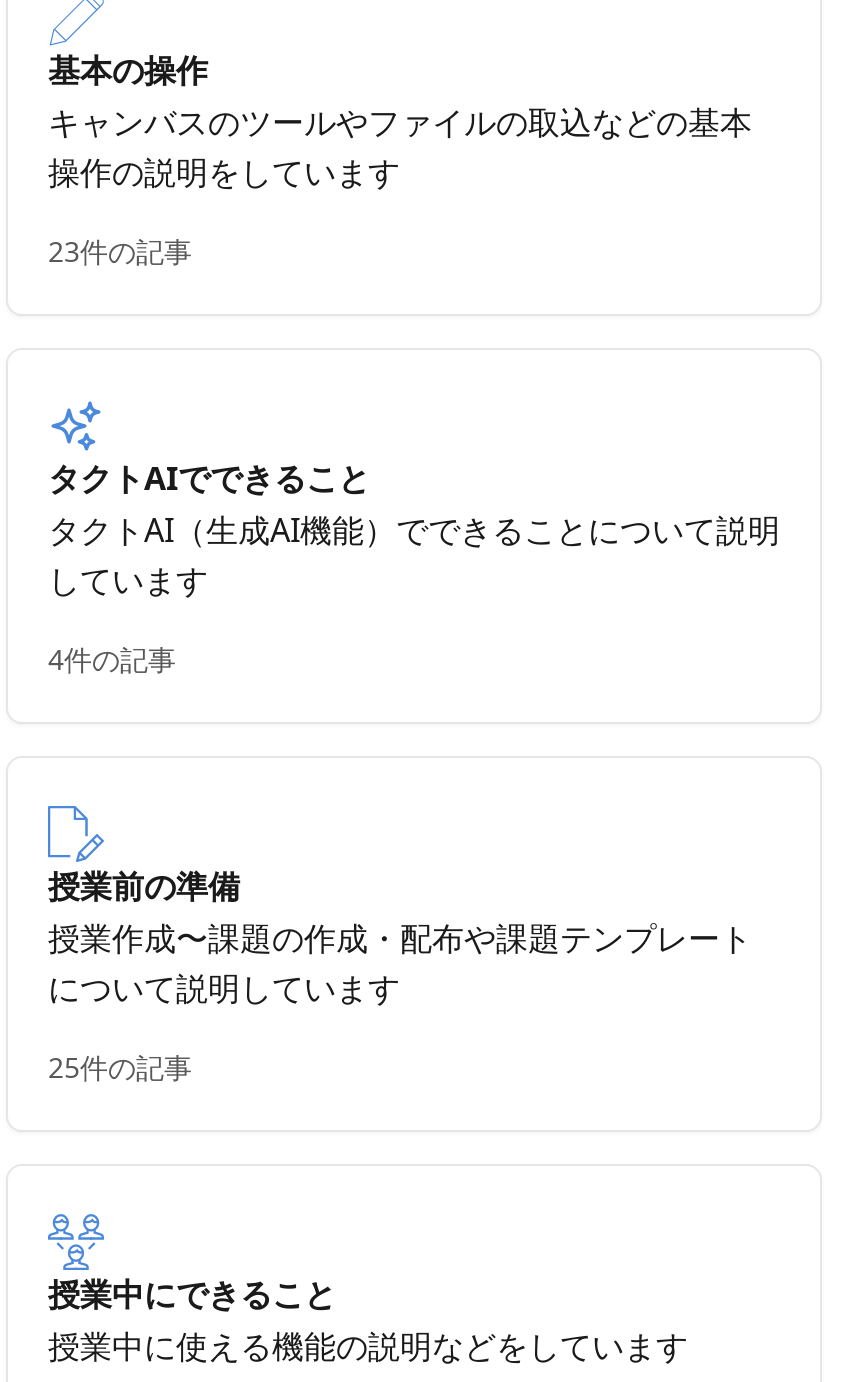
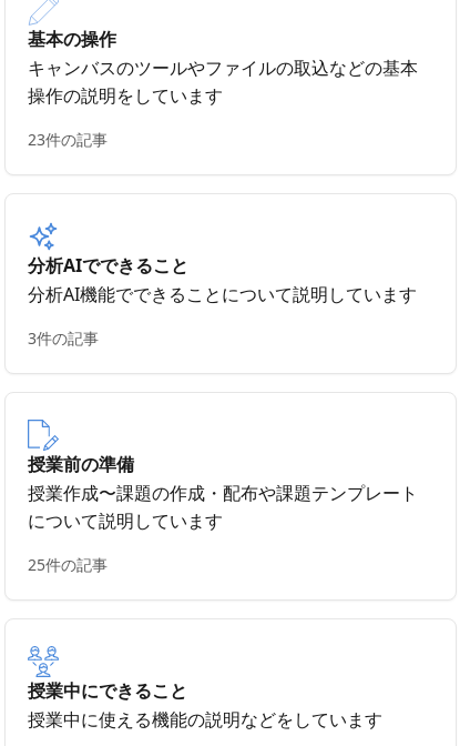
[48,456,780,602] タクトAIでできること | タクトAI（生成AI機能）でできることについて説明 | しています -> [28,253,417,306] 分析AIでできること | 分析AI機能でできることについて説明しています
[48,640,176,678] 4件の記事 -> [28,327,99,349] 3件の記事

